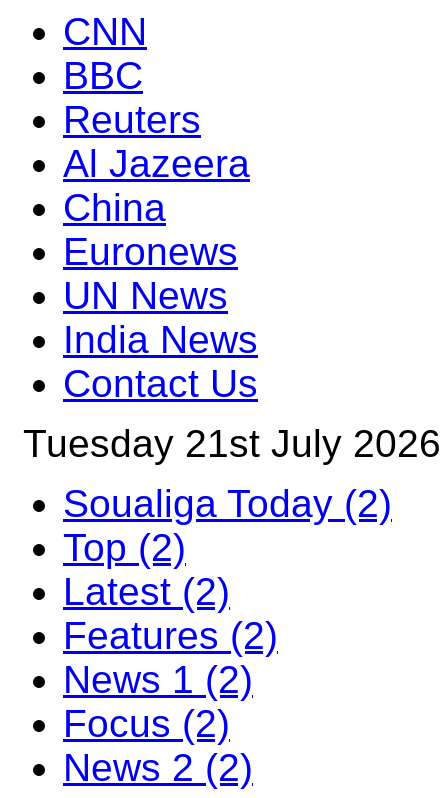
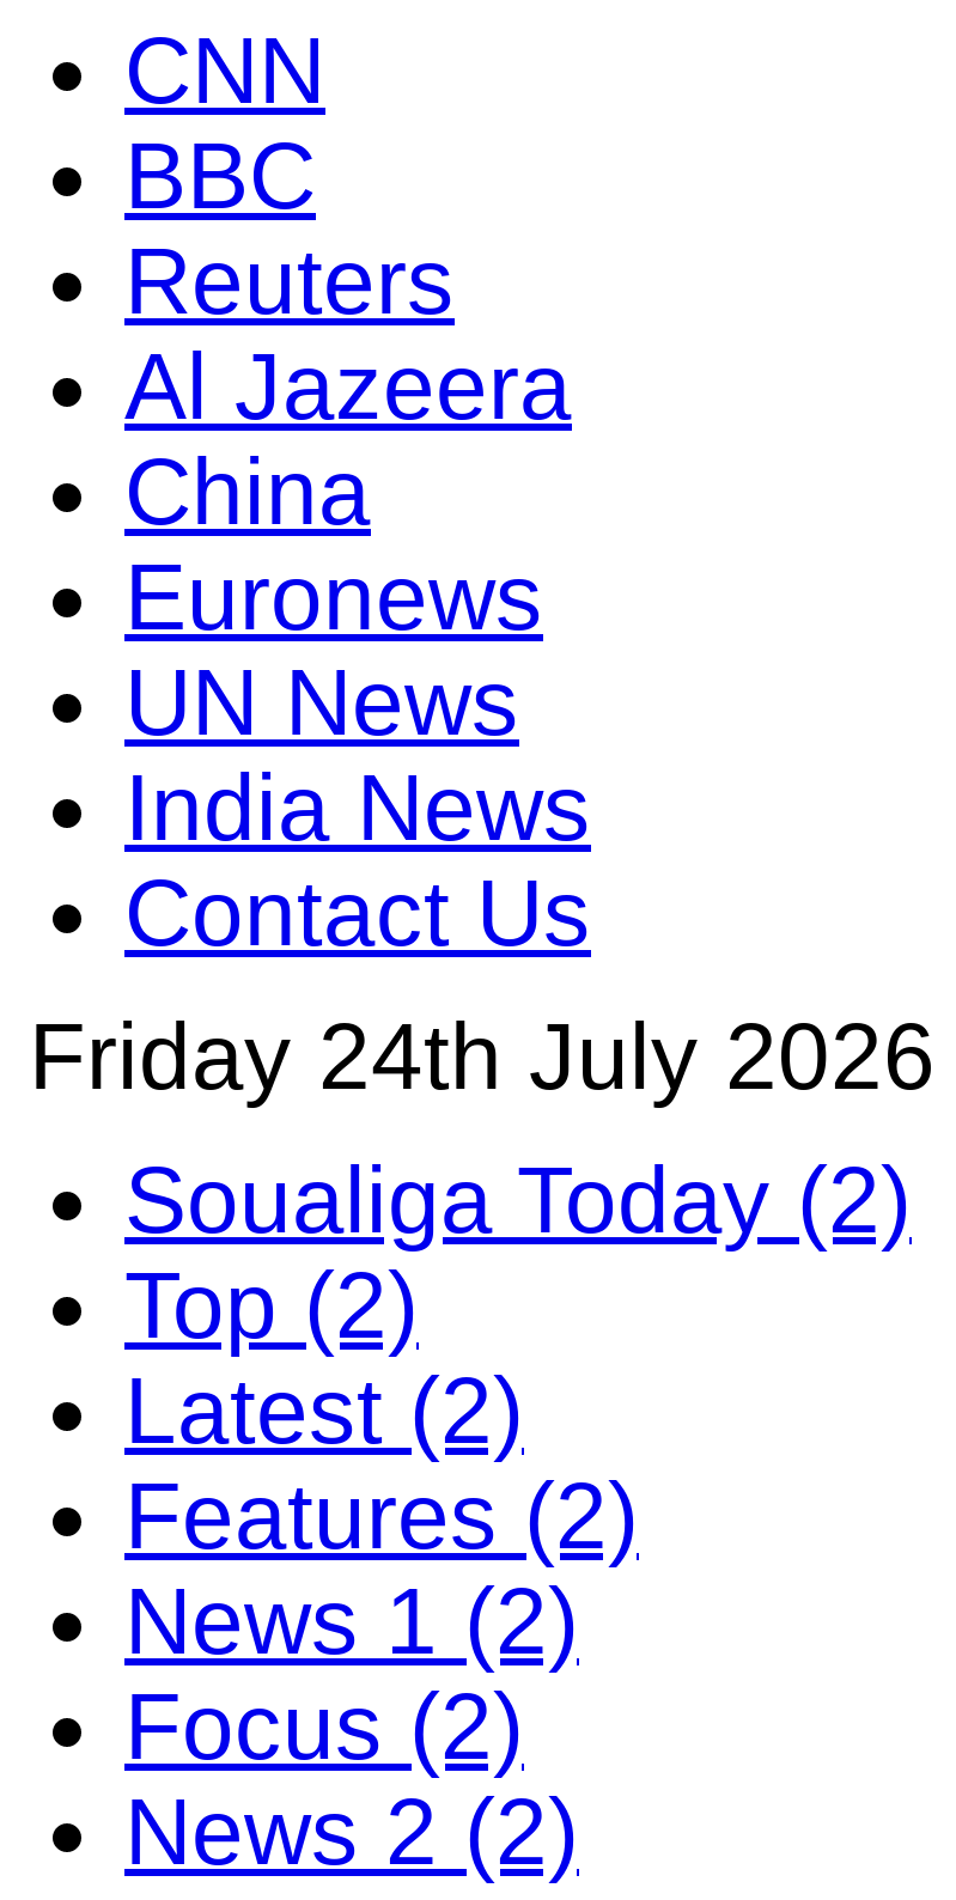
[23,422,441,465] Tuesday 21st July 2026 -> [29,1005,936,1108] Friday 24th July 2026

